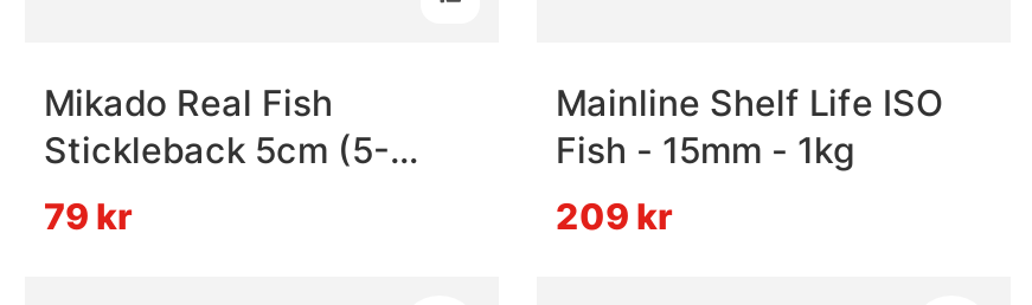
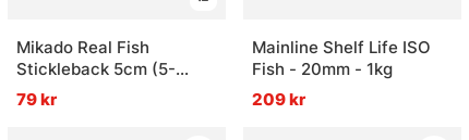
[556,128,854,173] Fish - 15mm - 1kg -> [252,59,393,79] Fish - 20mm - 1kg

